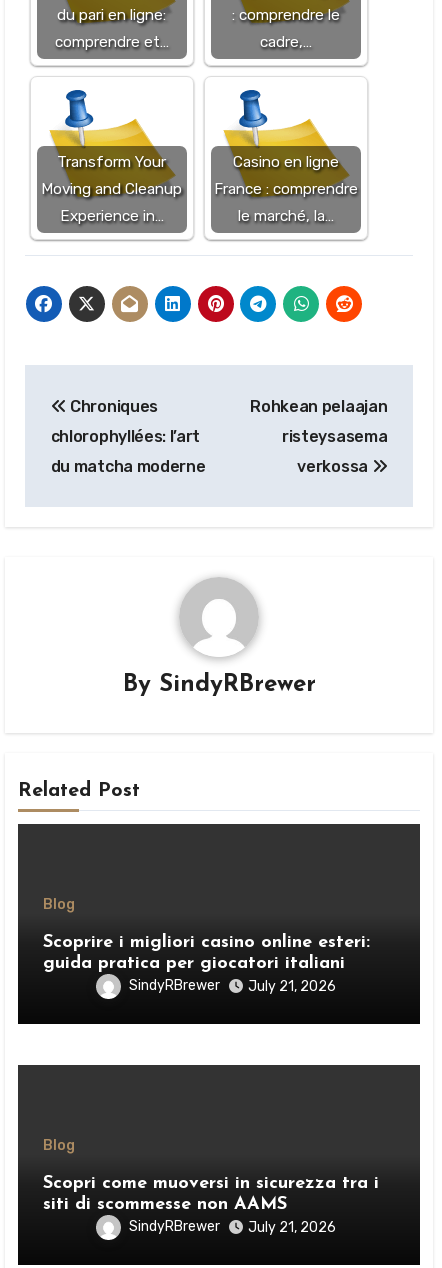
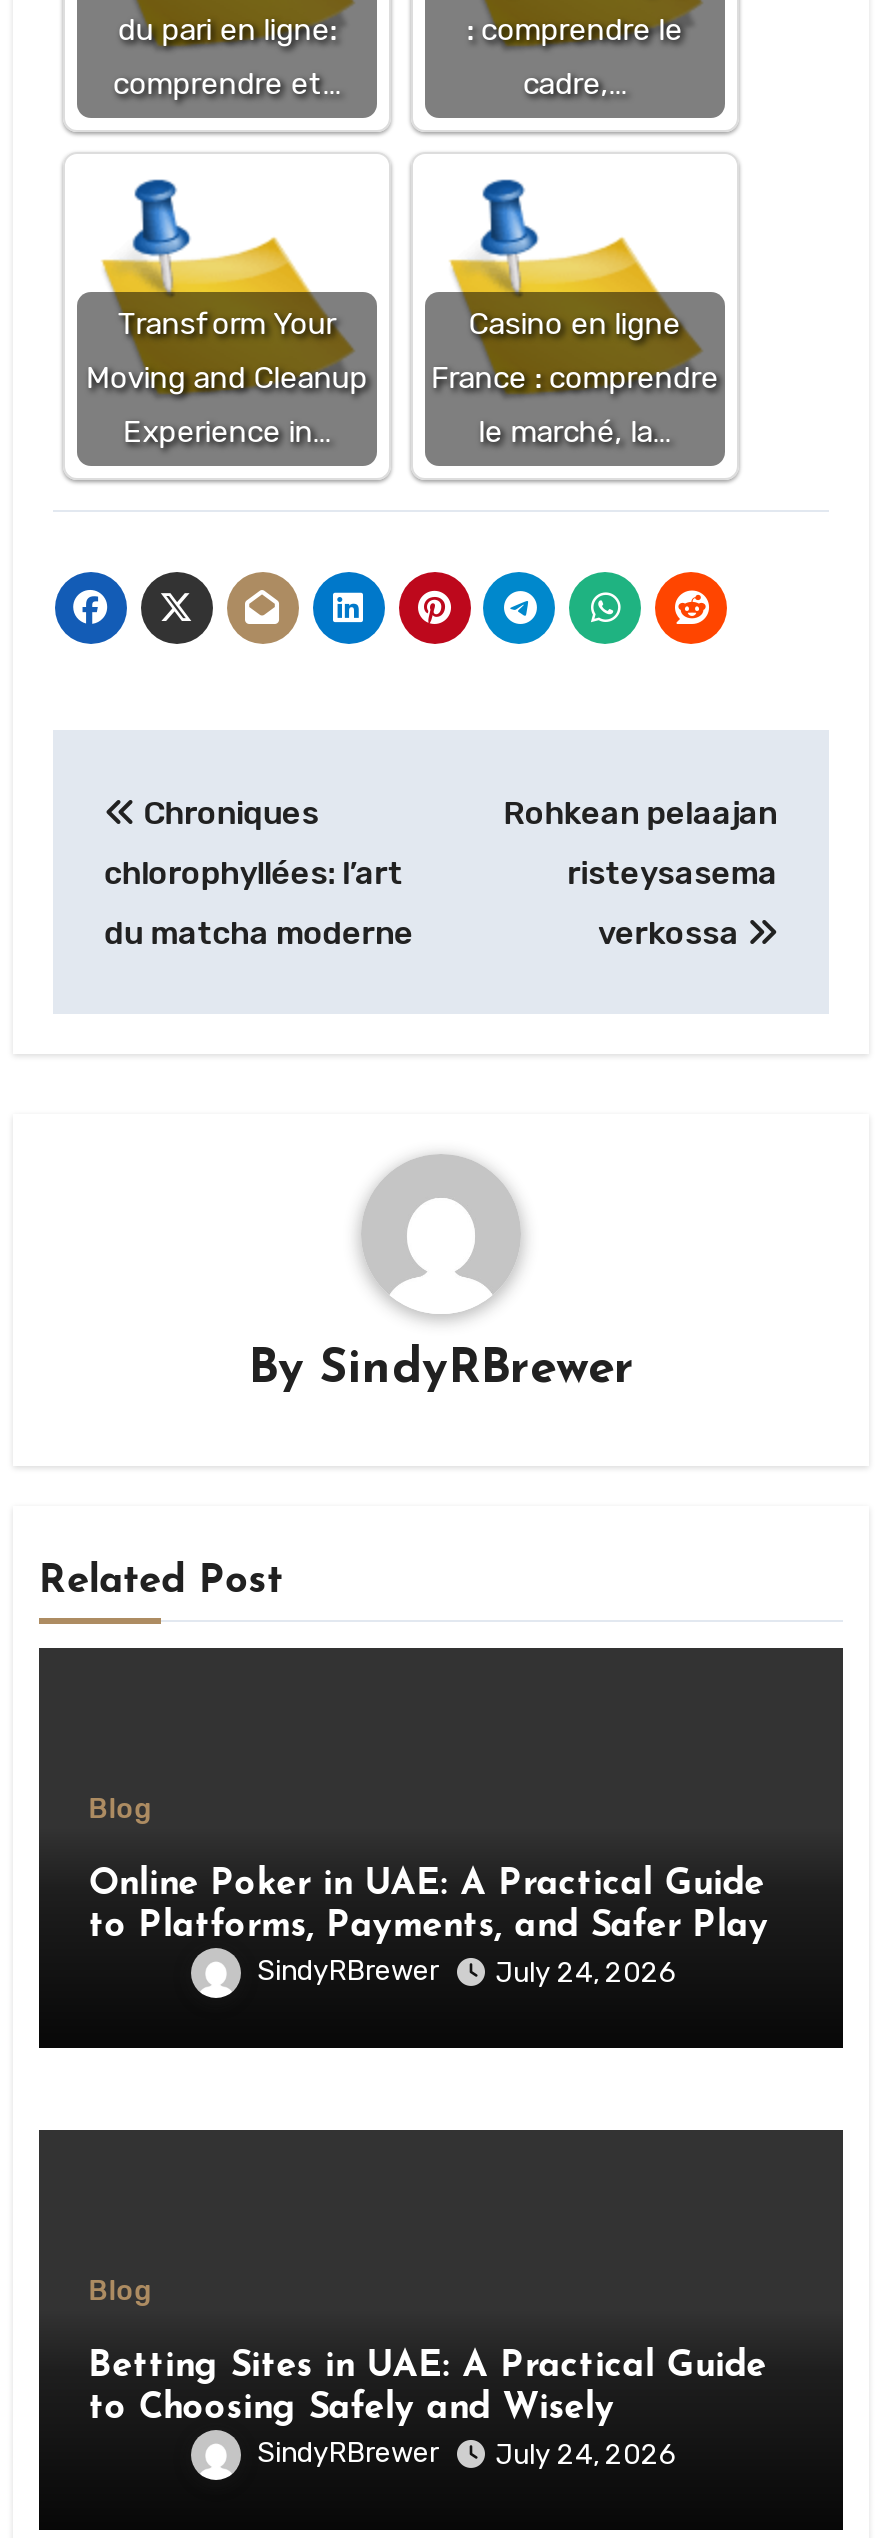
[43,933,370,973] Scoprire i migliori casino online esteri: | guida pratica per giocatori italiani -> [89,1866,769,1946] Online Poker in UAE: A Practical Guide | to Platforms, Payments, and Safer Play
[128,977,335,995] SindyRBrewer July 21, 2026 -> [257,1954,677,1990] SindyRBrewer July 24, 2026
[43,1174,379,1214] Scopri come muoversi in sicurezza tra i | siti di scommesse non AAMS -> [89,2347,767,2427] Betting Sites in UAE: A Practical Guide | to Choosing Safely and Wisely
[128,1218,335,1236] SindyRBrewer July 21, 2026 -> [257,2436,677,2471] SindyRBrewer July 24, 2026

